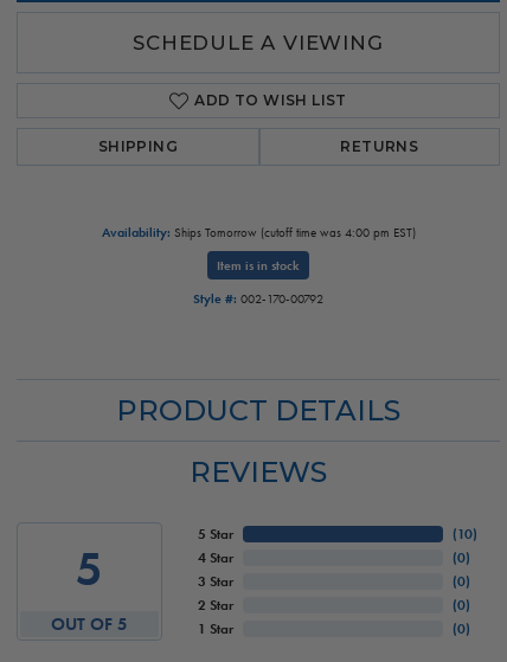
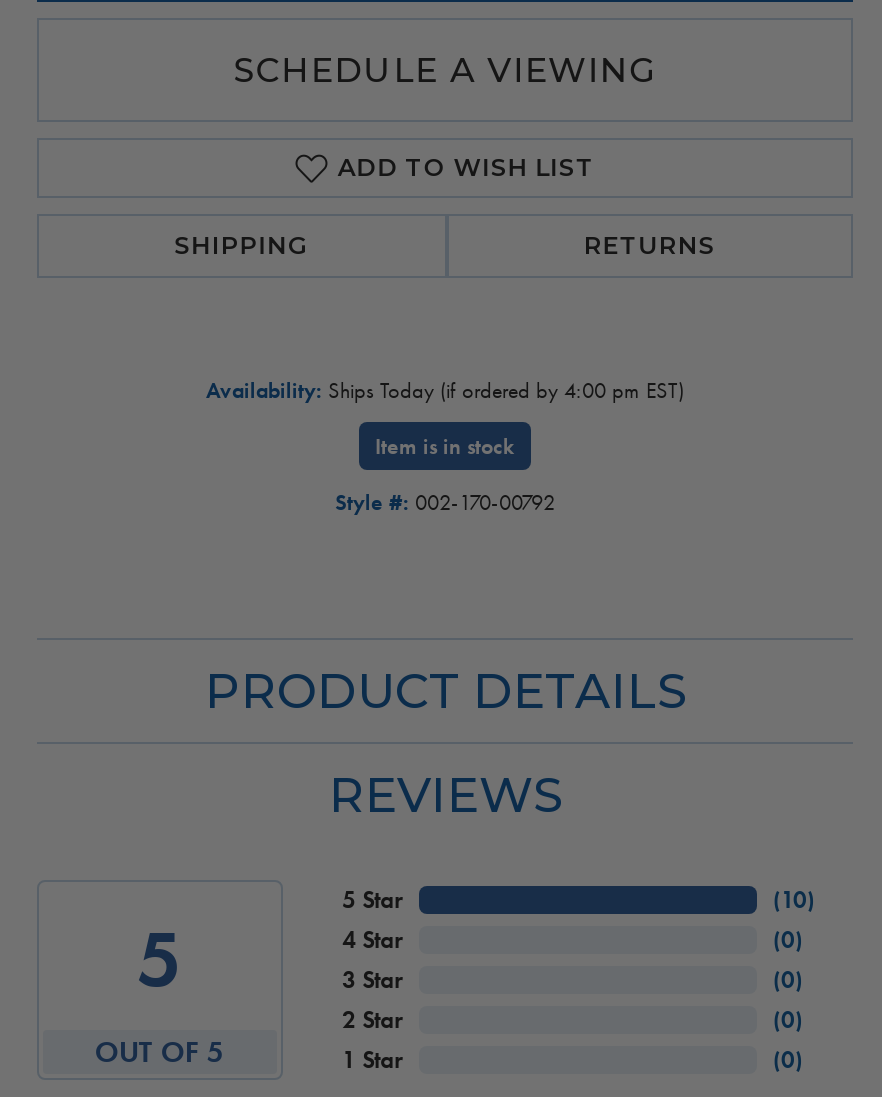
[101,224,415,241] Availability: Ships Tomorrow (cutoff time was 4:00 pm EST) -> [206,377,684,405] Availability: Ships Today (if ordered by 4:00 pm EST)

